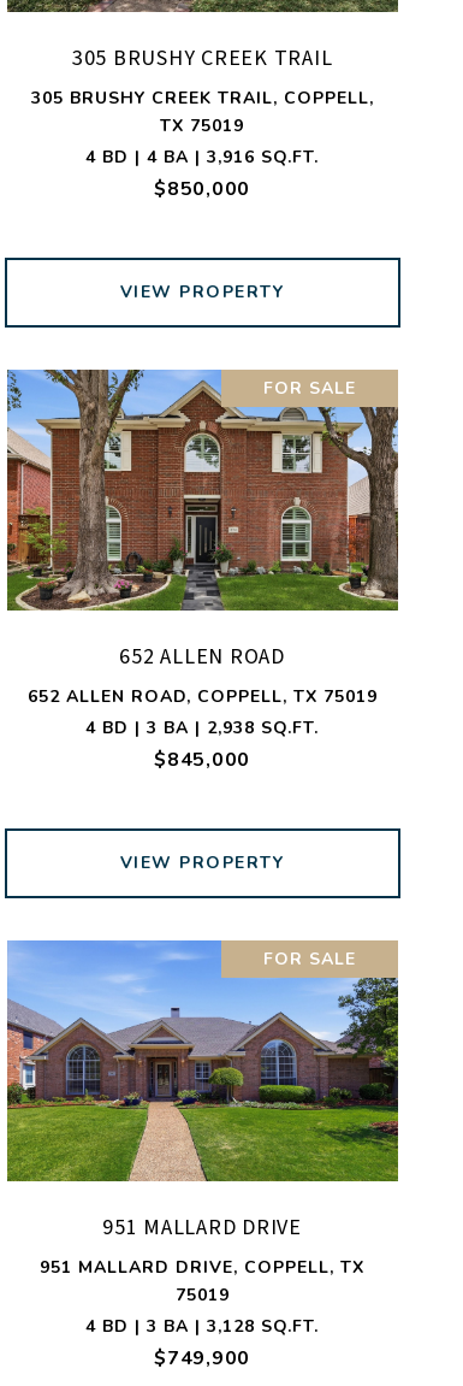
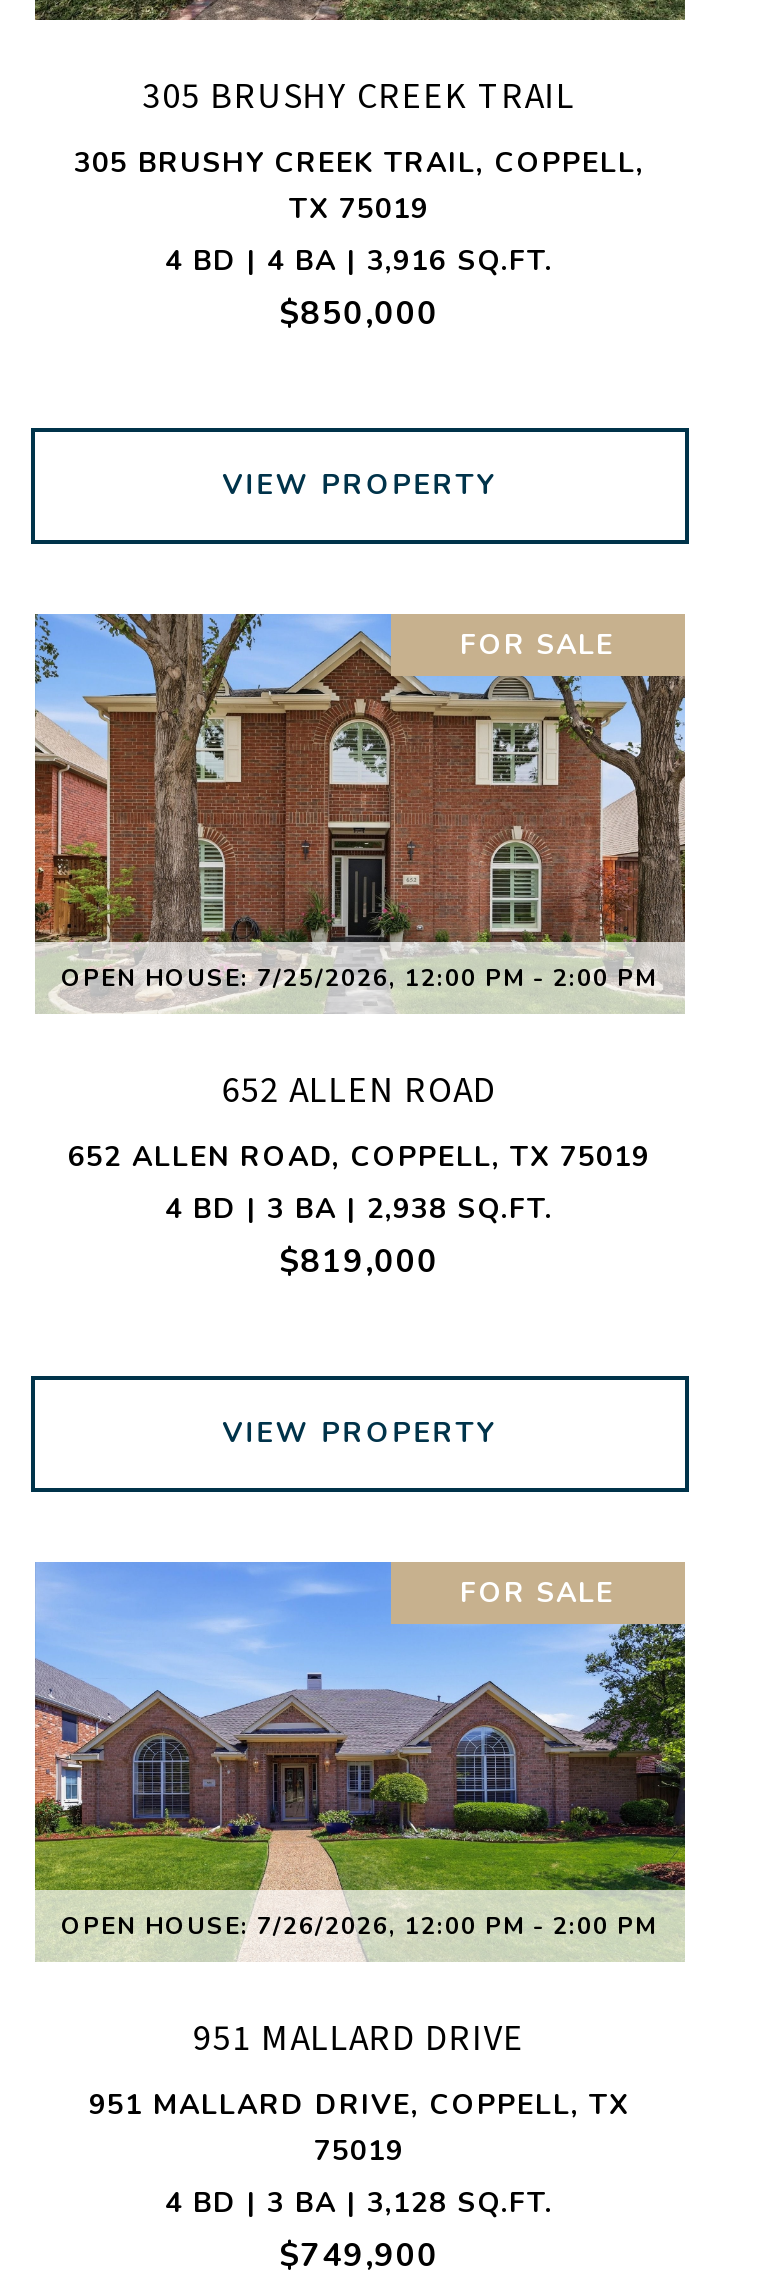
none -> [61,962,657,994] OPEN HOUSE: 7/25/2026, 12:00 PM - 2:00 PM
[154,747,250,773] $845,000 -> [279,1240,439,1284] $819,000
none -> [61,1910,657,1942] OPEN HOUSE: 7/26/2026, 12:00 PM - 2:00 PM

